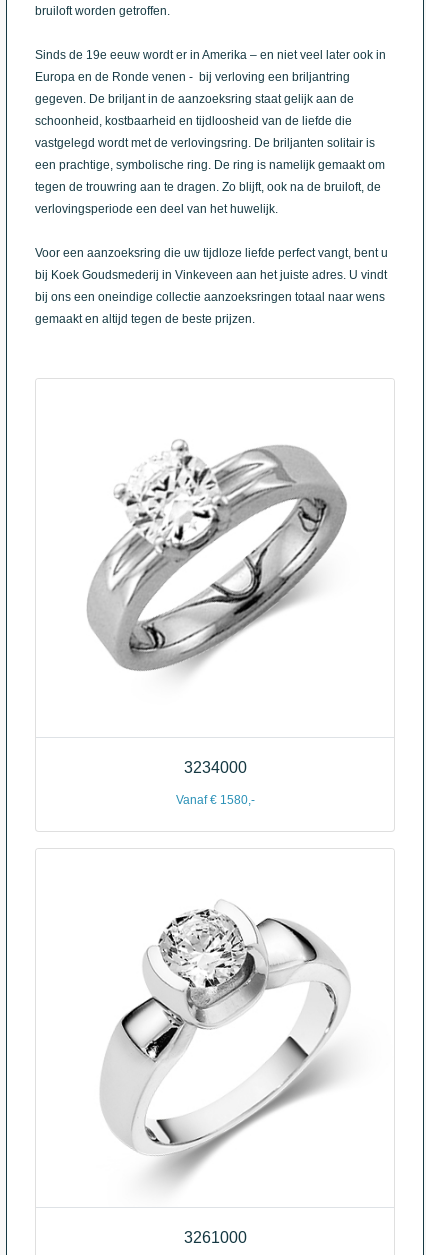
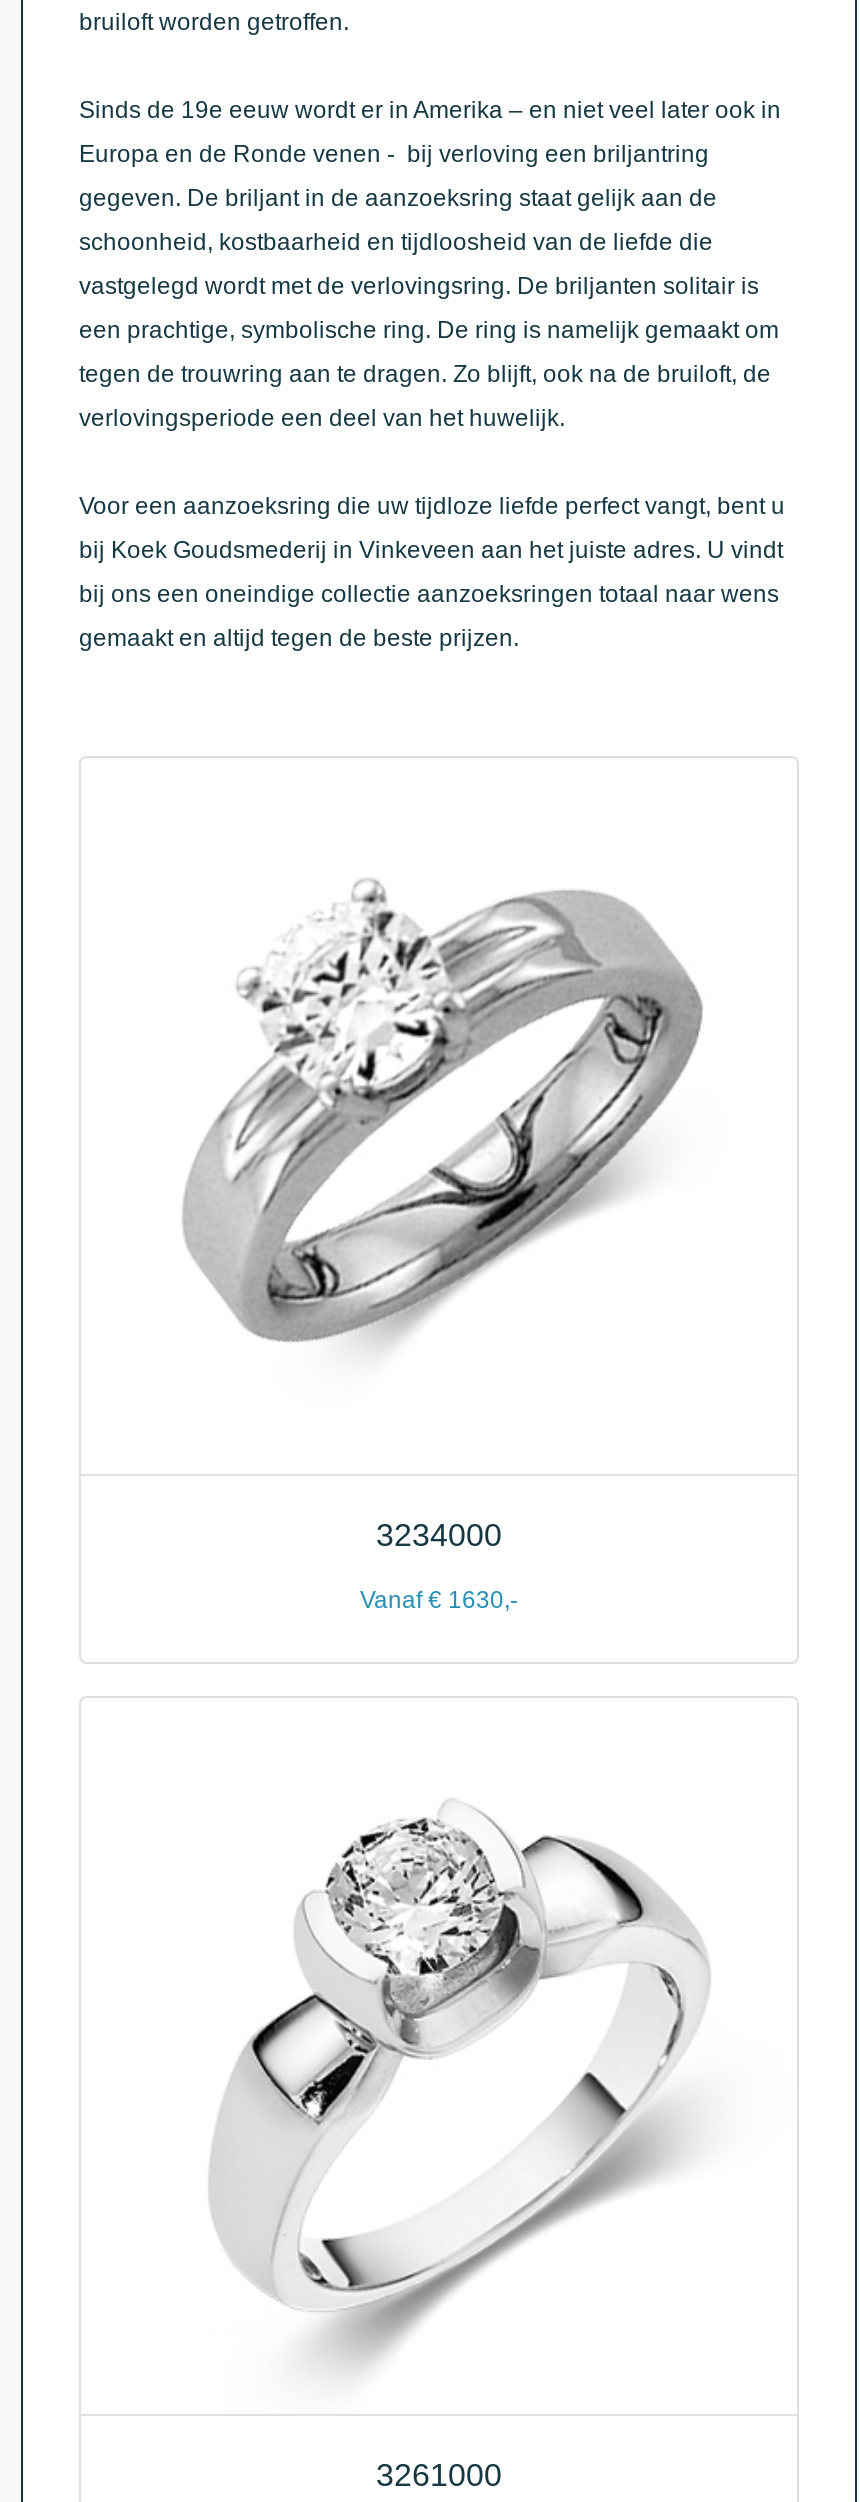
[175,793,254,807] Vanaf € 1580,- -> [360,1586,518,1614] Vanaf € 1630,-

